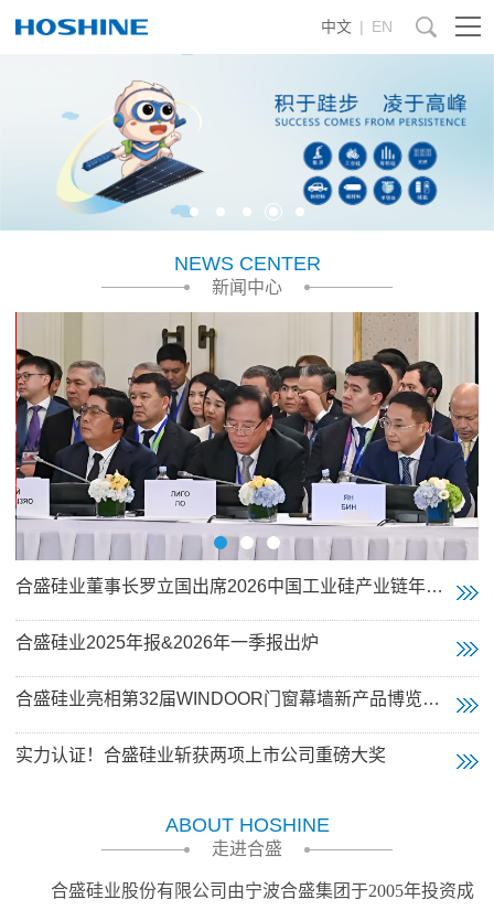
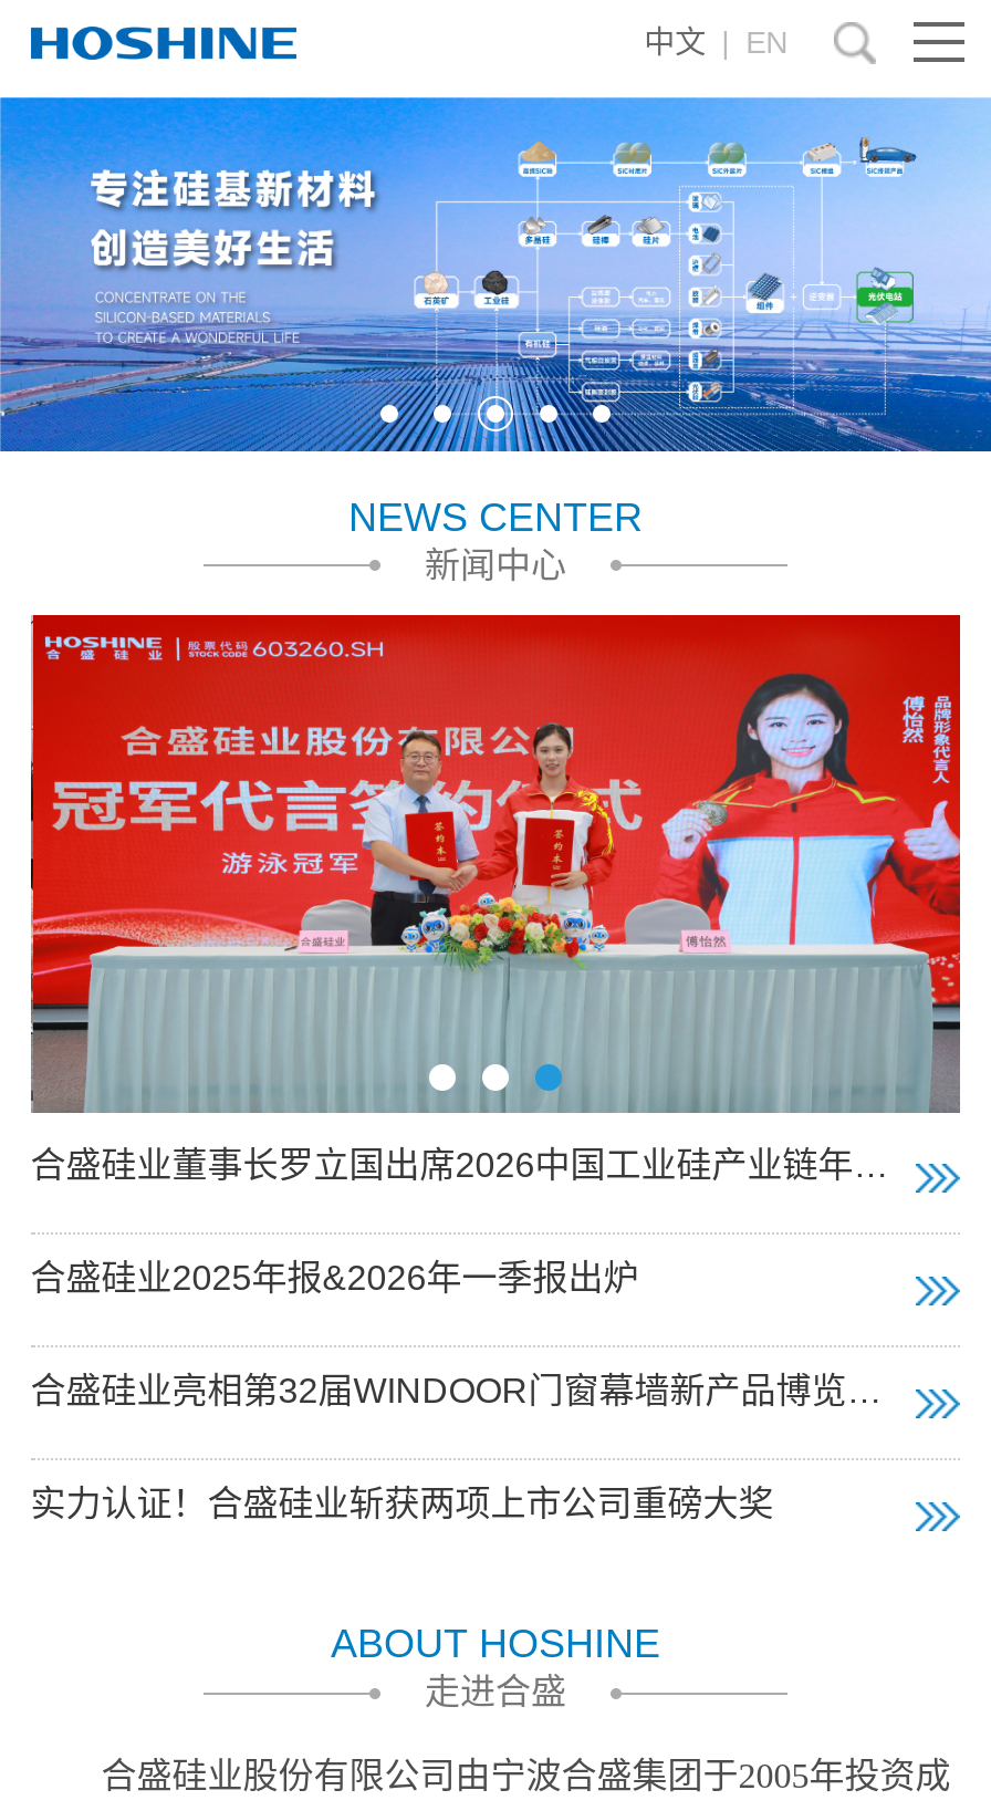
[3,54,491,231] [image] -> [7,95,984,454] [image]
[14,311,480,560] [image] -> [29,613,962,1113] [image]

